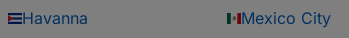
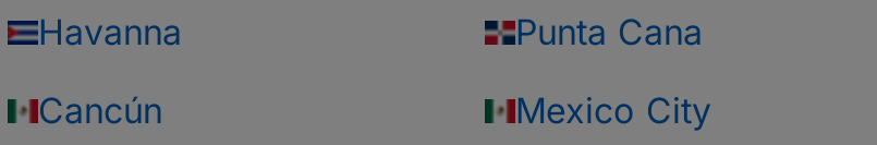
none -> [38,10,703,132] Punta Cana | Cancún

